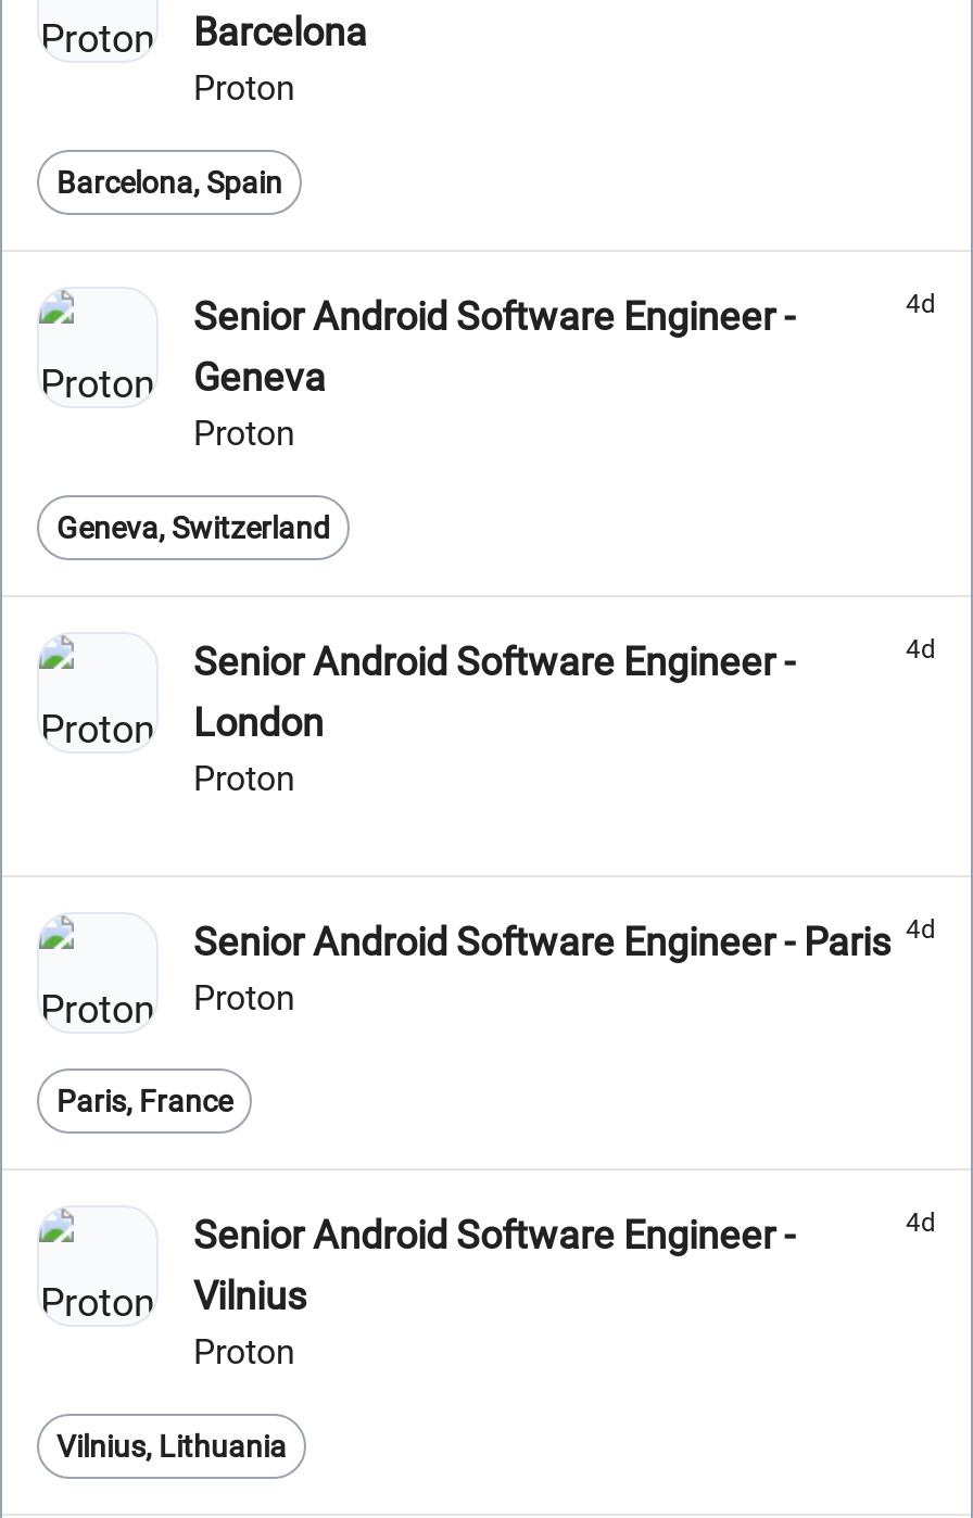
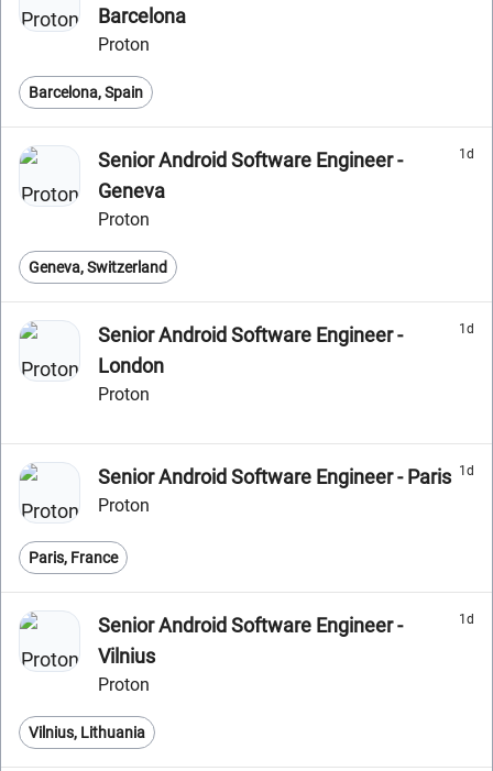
[906,289,936,319] 4d -> [459,146,474,162] 1d
[906,634,936,665] 4d -> [459,321,474,337] 1d
[193,914,936,964] Senior Android Software Engineer - Paris 4d -> [98,463,474,488] Senior Android Software Engineer - Paris 1d
[906,1207,936,1238] 4d -> [459,612,474,627] 1d

